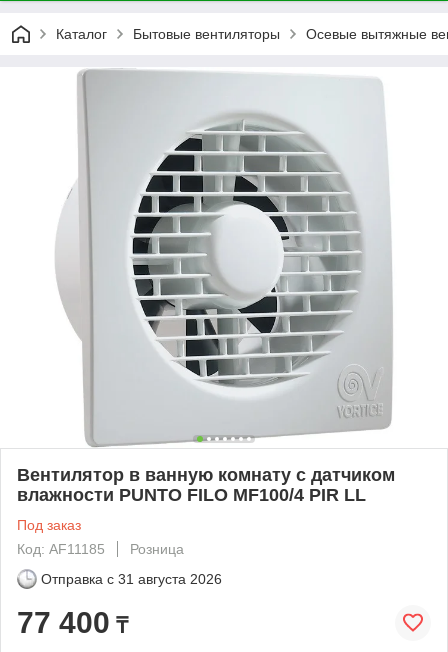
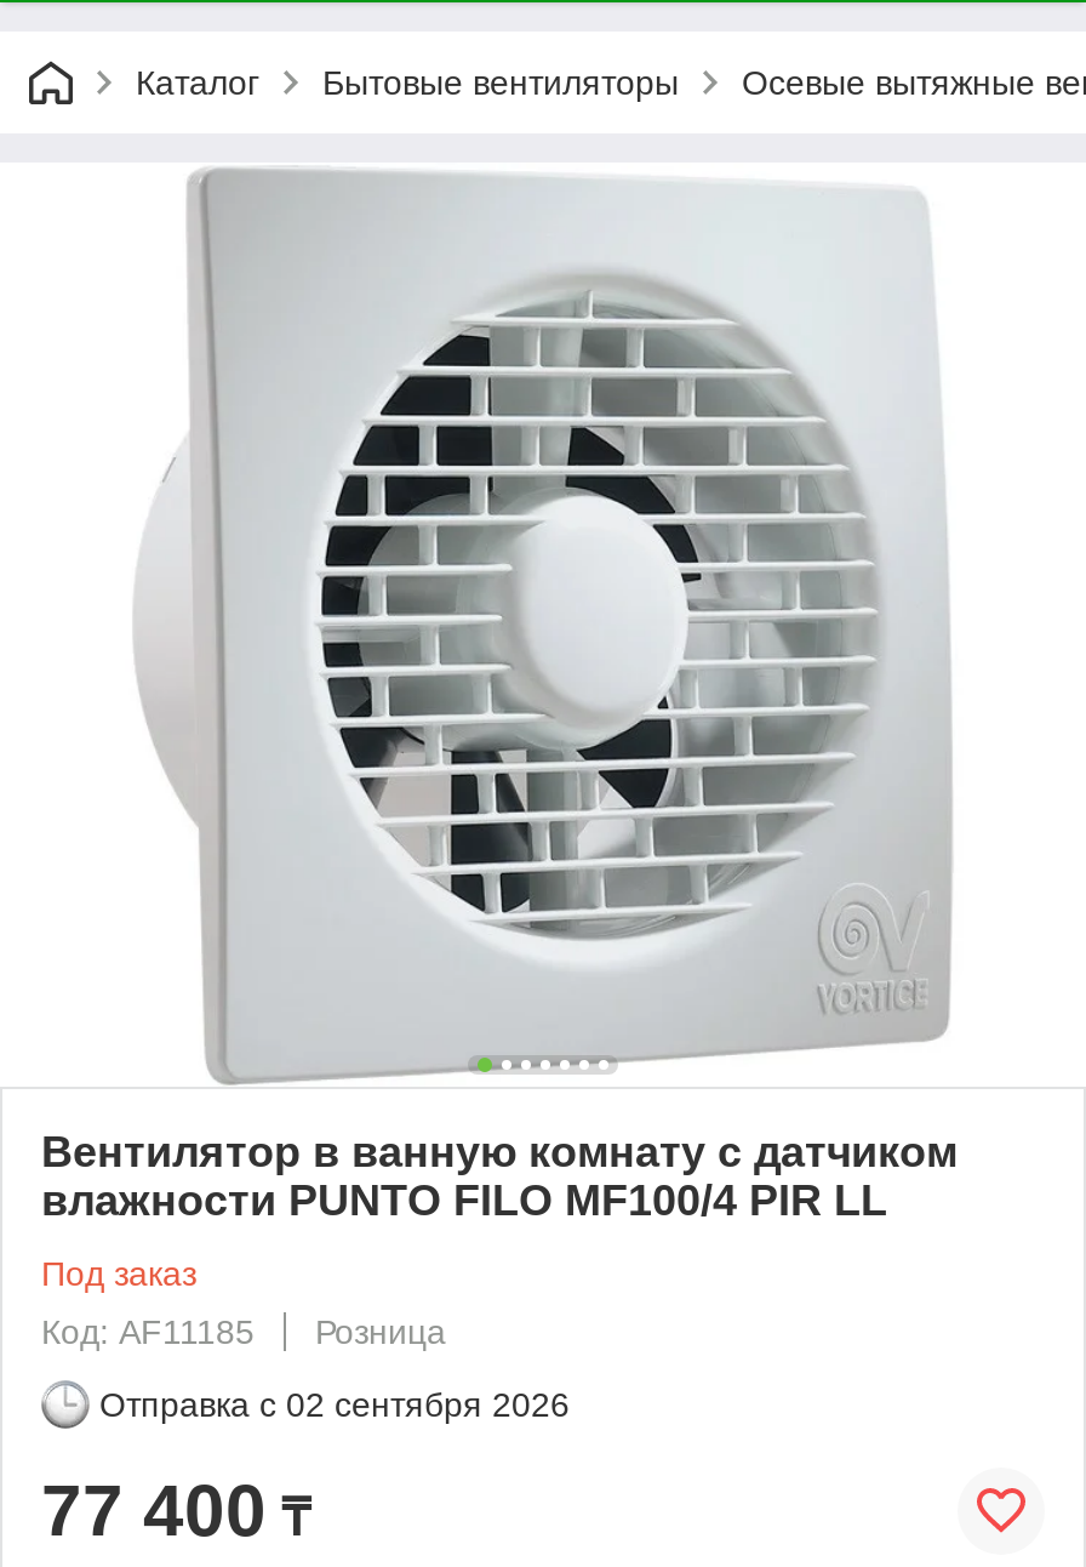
[41,571,222,587] Отправка с 31 августа 2026 -> [99,1385,570,1423] Отправка с 02 сентября 2026

